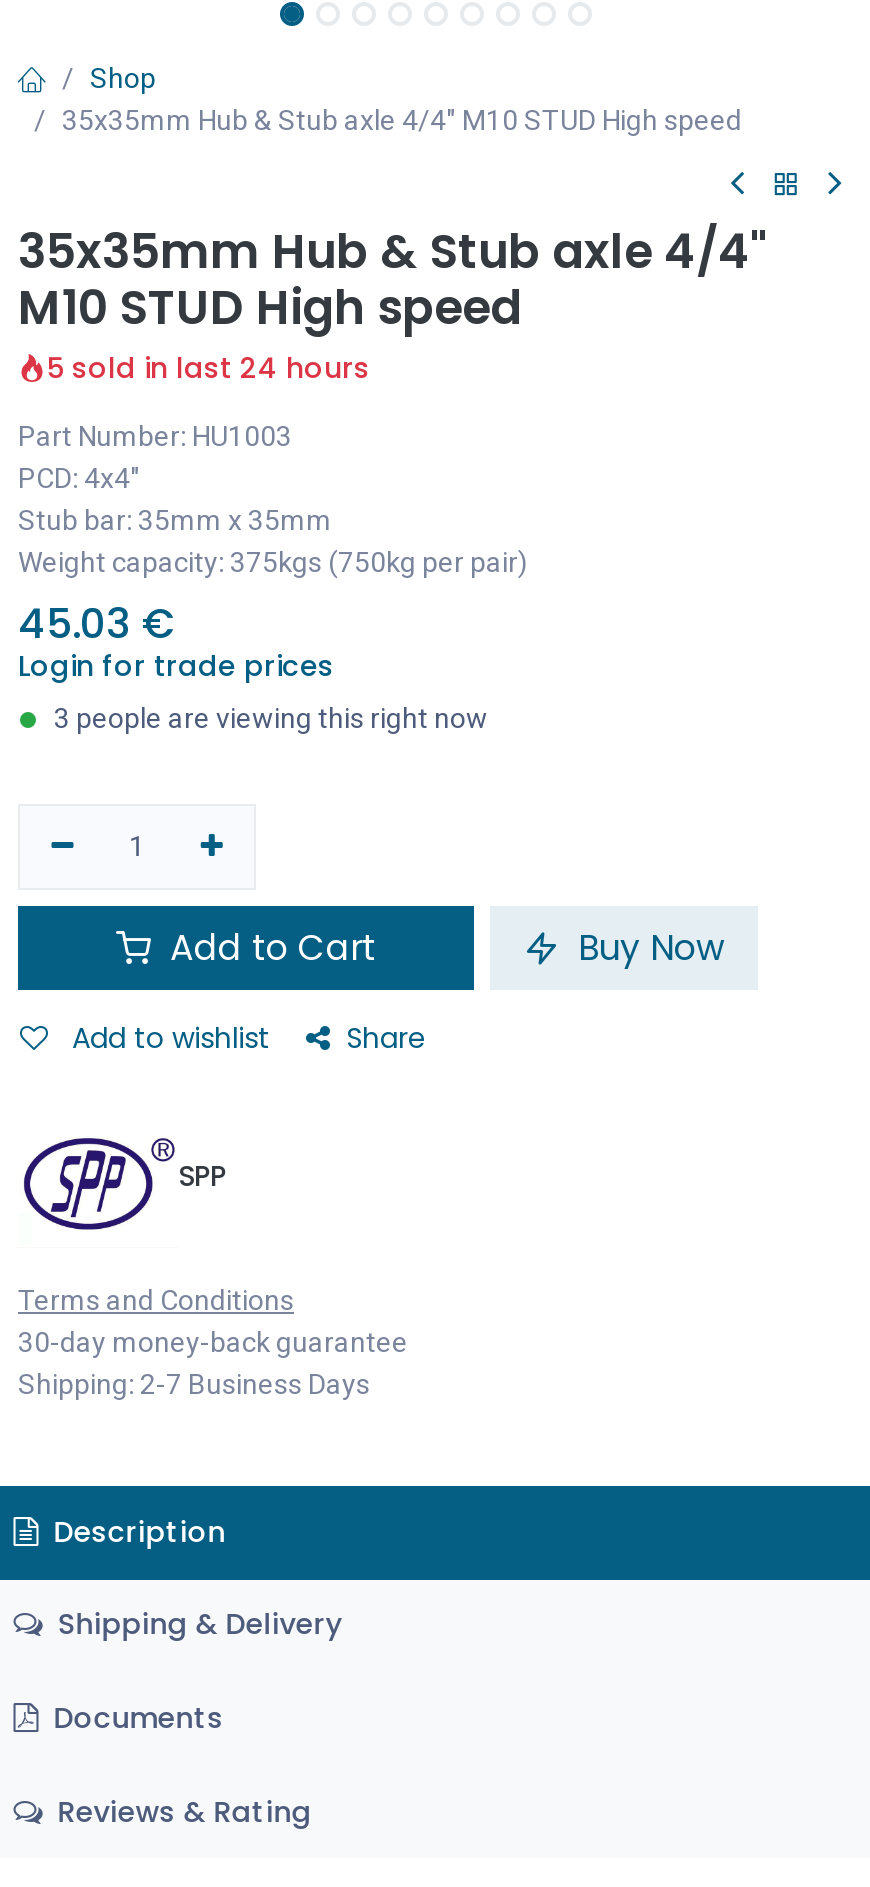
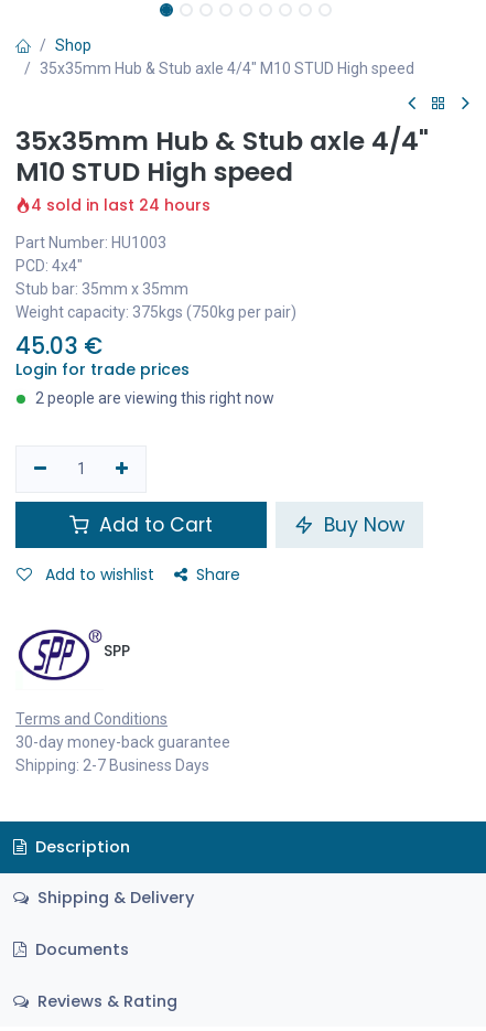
[46,348,370,388] 5 sold in last 24 hours -> [31,194,210,216] 4 sold in last 24 hours
[54,702,488,734] 3 people are viewing this right now -> [35,389,274,407] 2 people are viewing this right now

